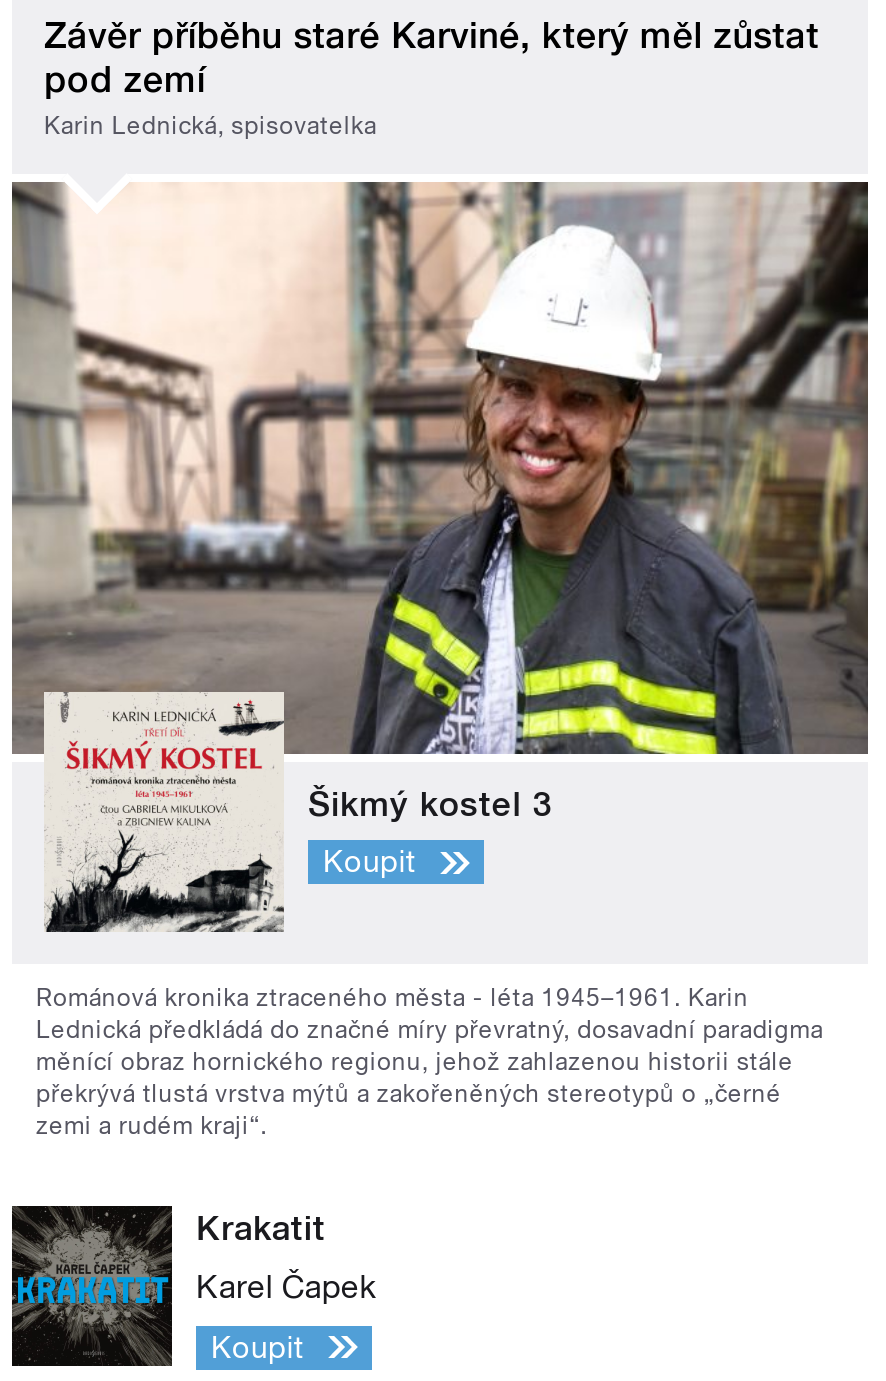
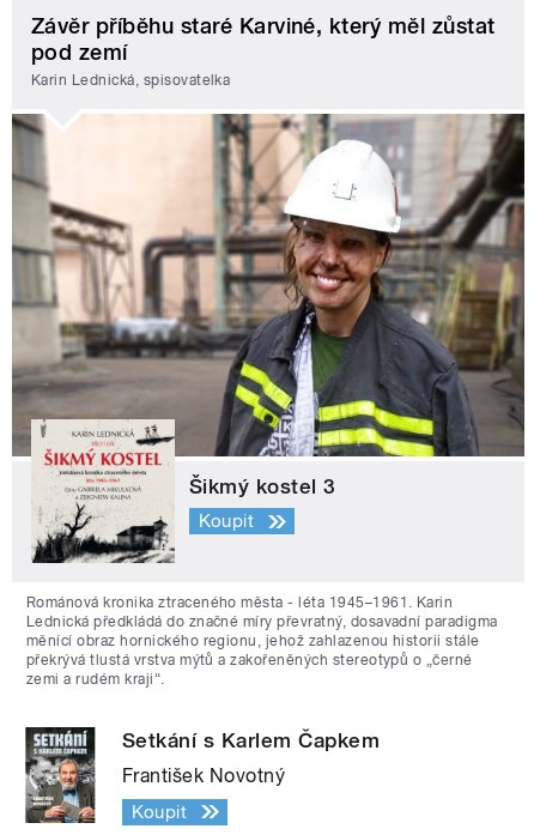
[10,1204,326,1368] [image] | Krakatit -> [12,727,380,824] [image] | Setkání s Karlem Čapkem
[196,1268,377,1306] Karel Čapek -> [122,764,285,787] František Novotný

